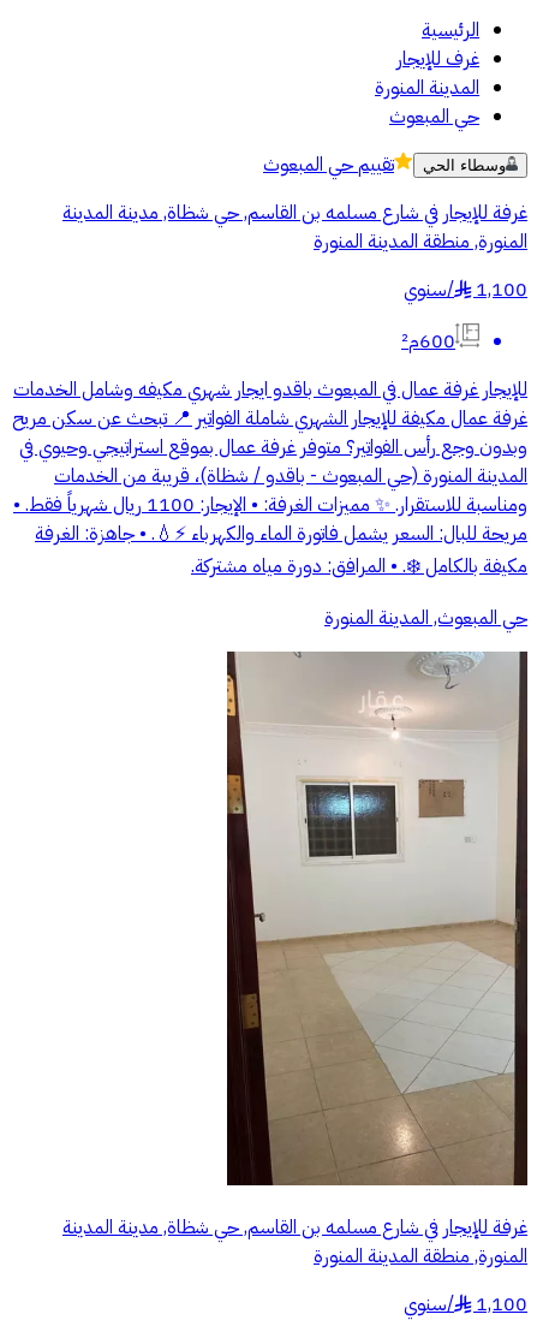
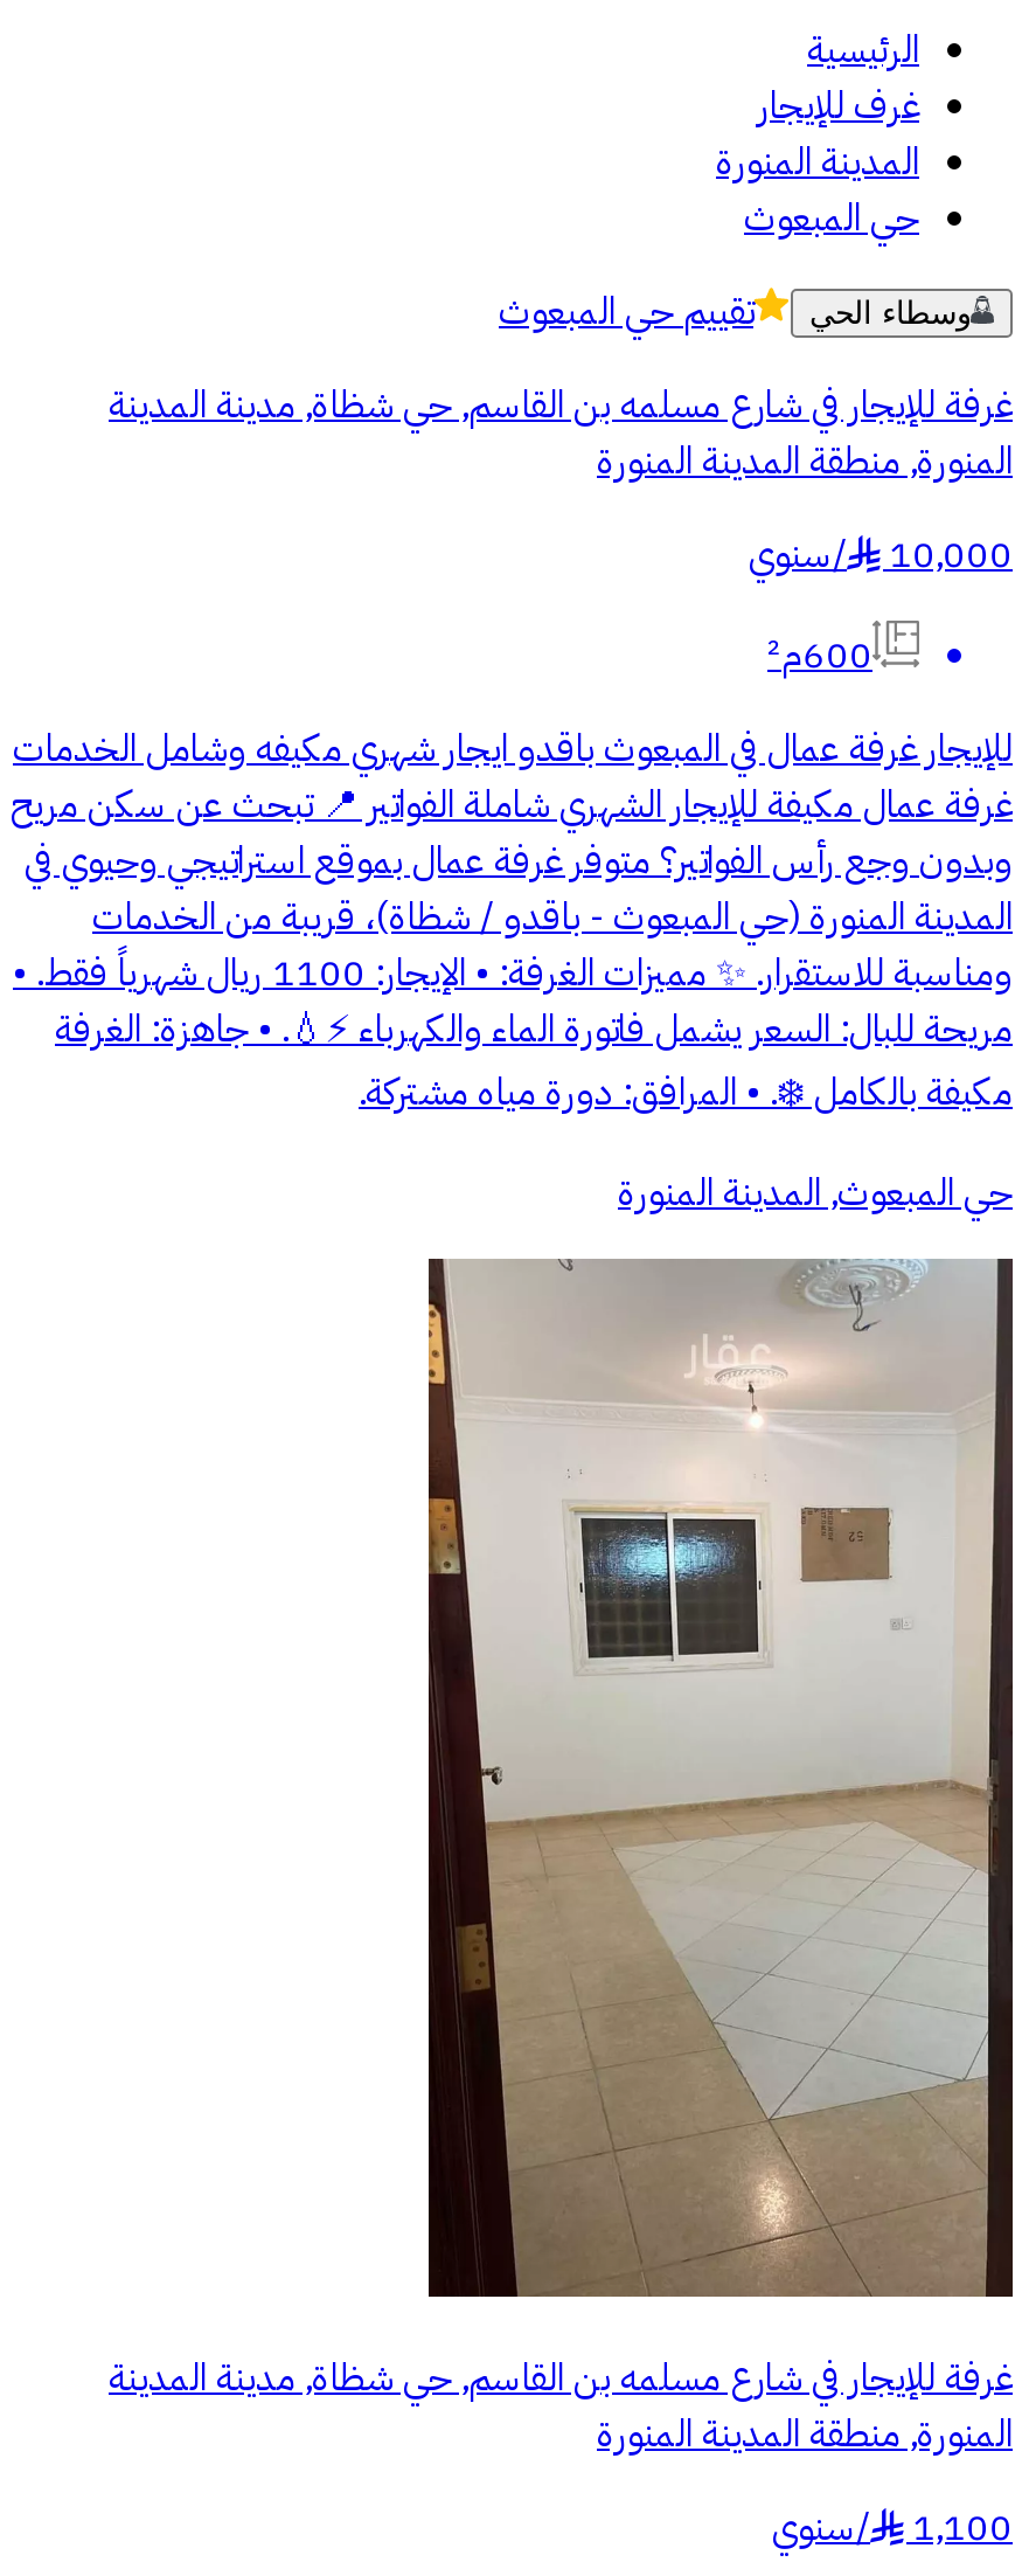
[476,275,527,304] 1,100 -> [889,527,1013,583] 10,000

